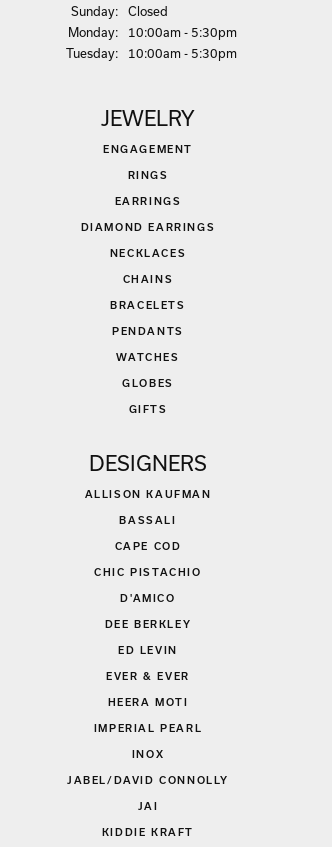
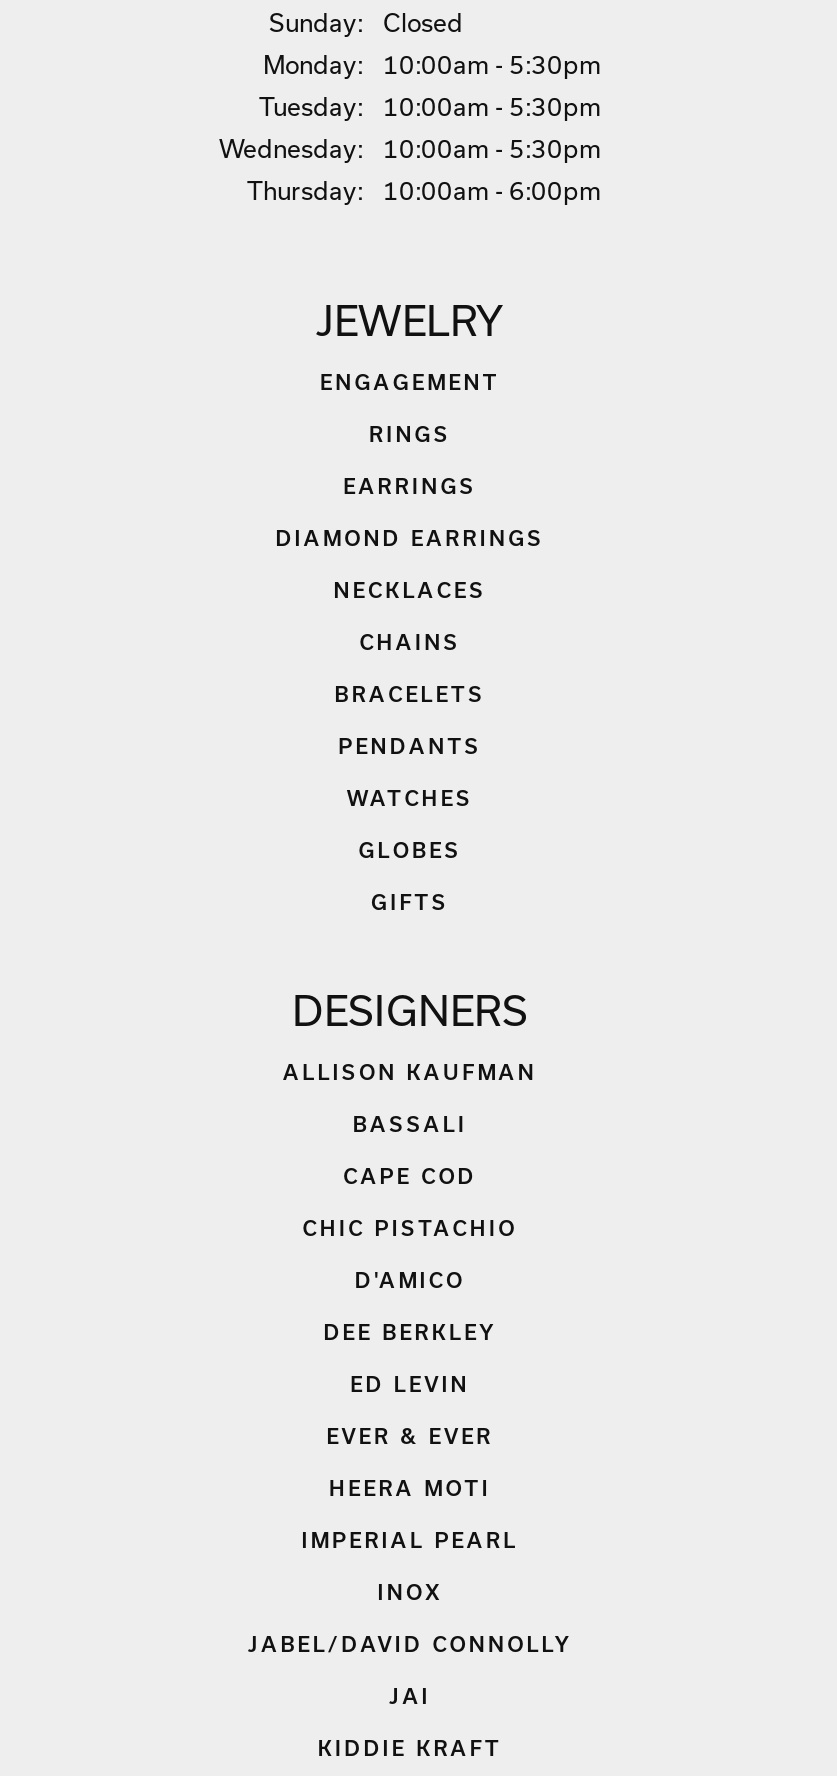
none -> [219,134,601,204] Wednesday: | 10:00am - 5:30pm | Thu rsday: | 10:00am - 6:00pm

